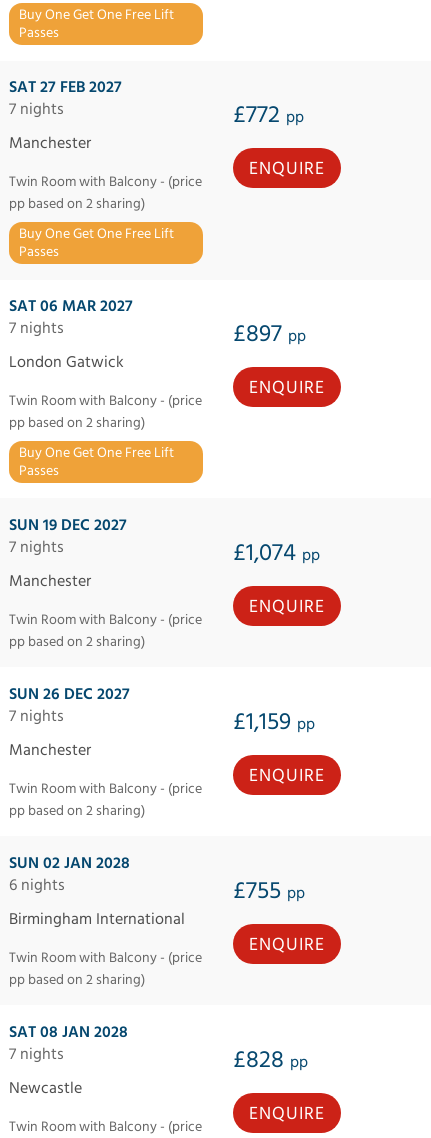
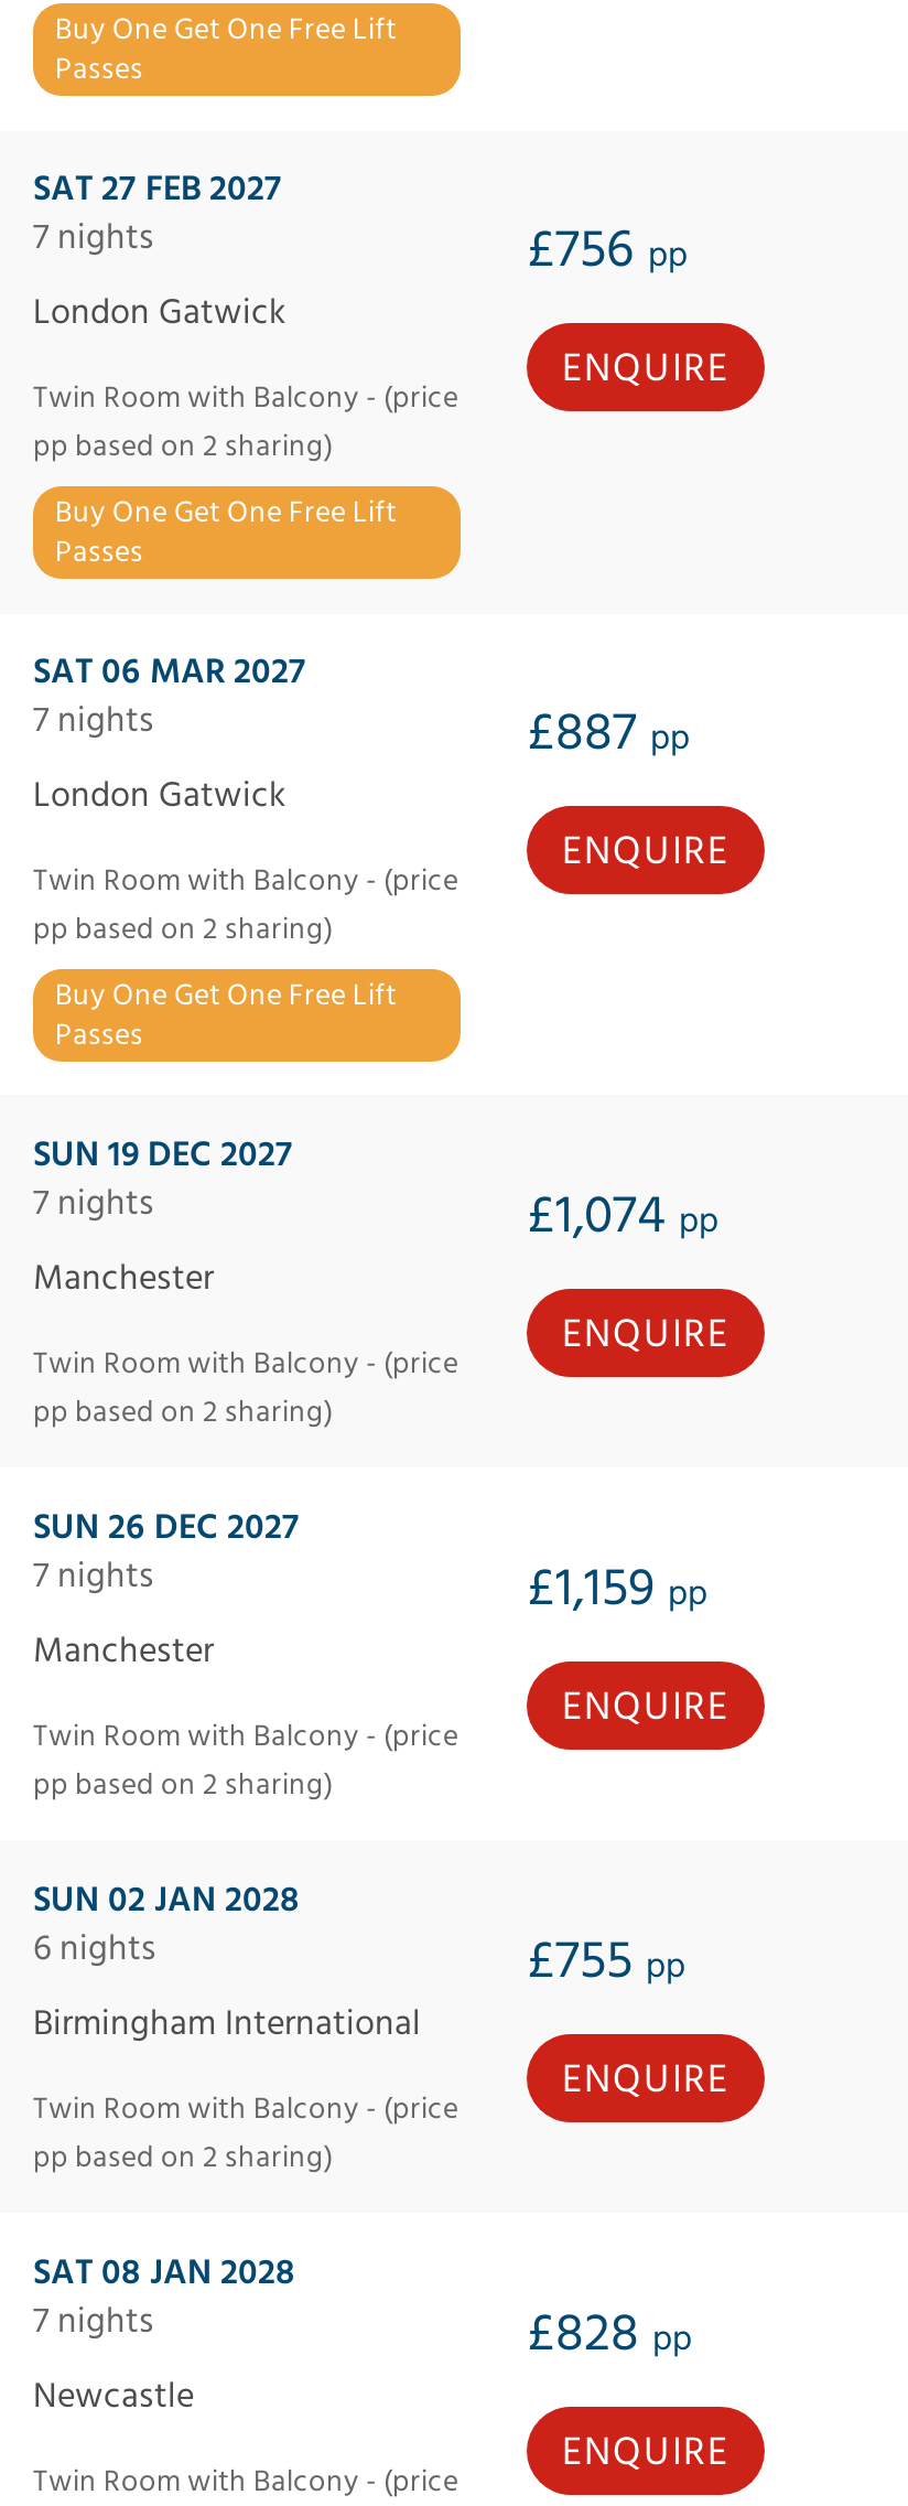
[9,98,304,154] £772 pp | Manchester -> [33,213,688,337] £756 pp | London Gatwick
[233,317,306,351] £897 pp -> [527,696,690,771] £887 pp

